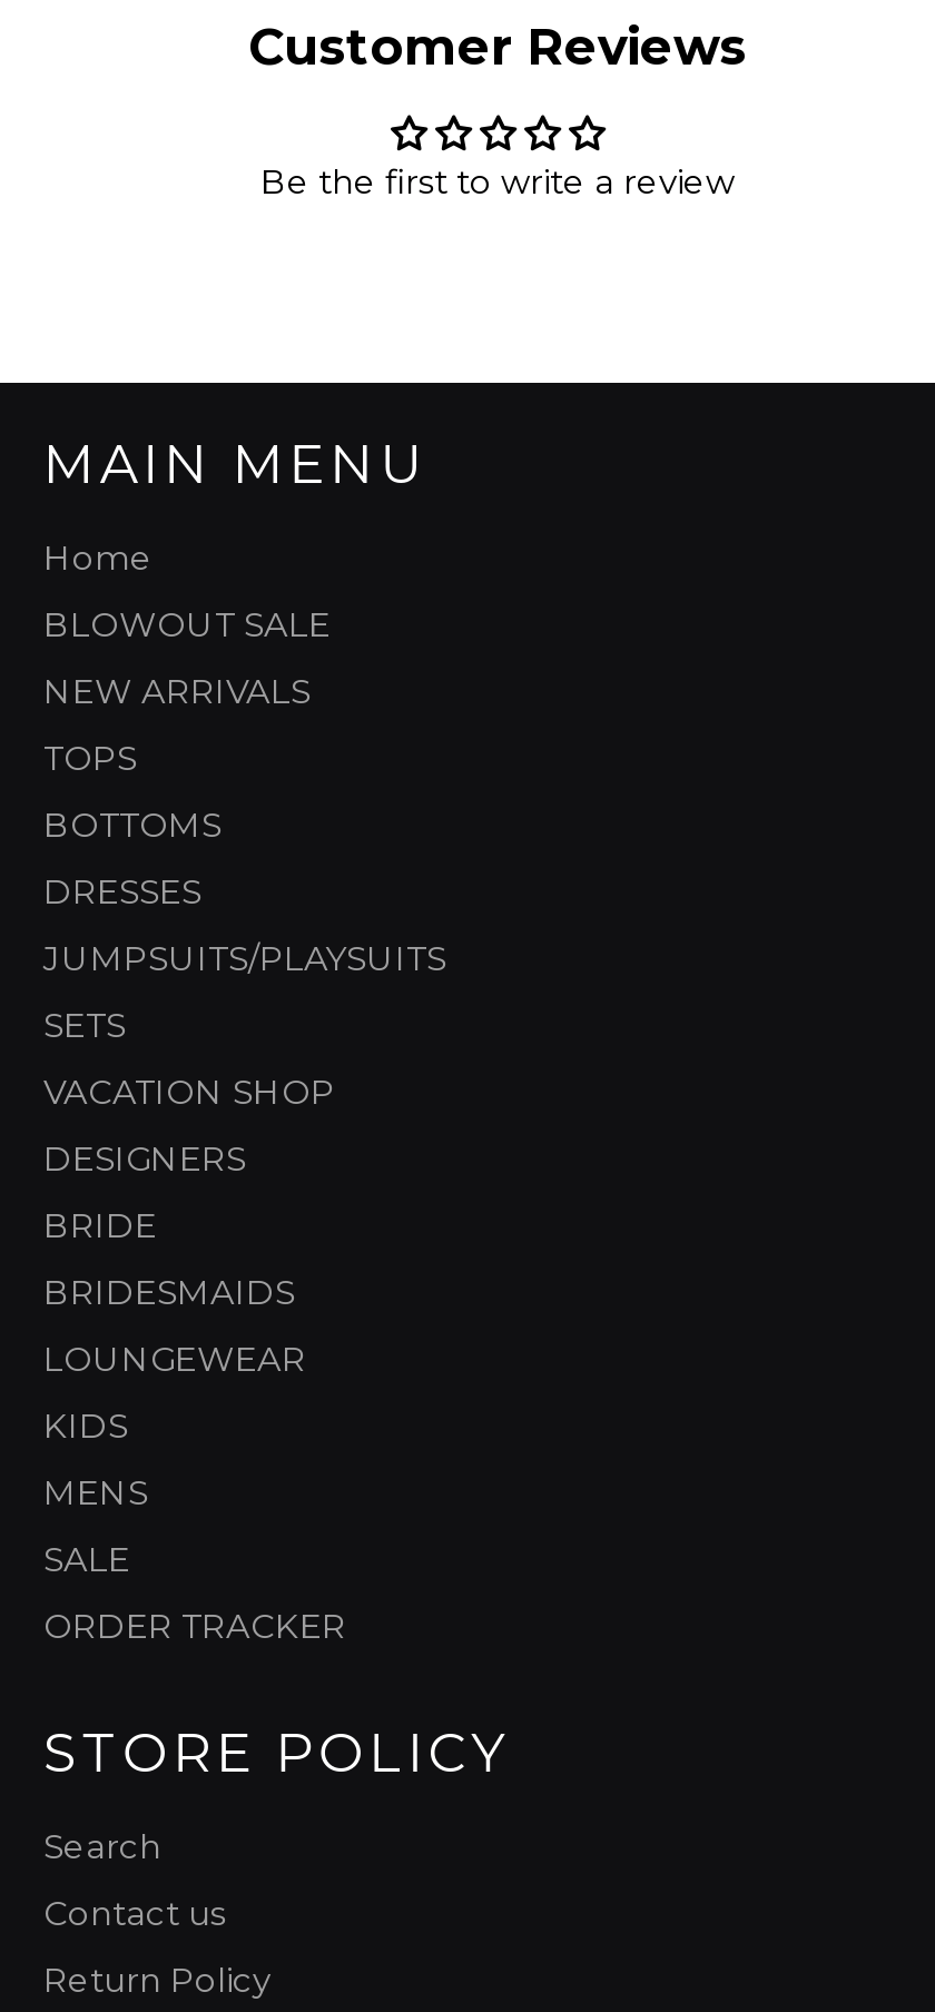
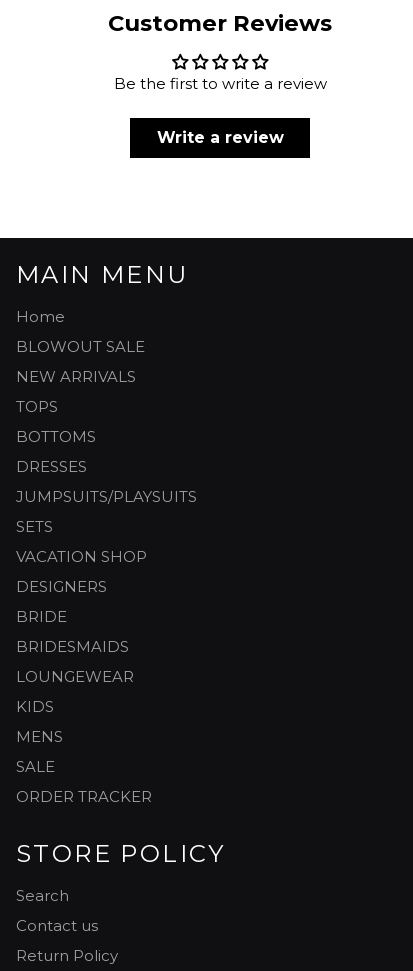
none -> [156,128,283,147] Write a review

